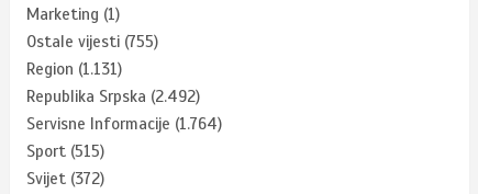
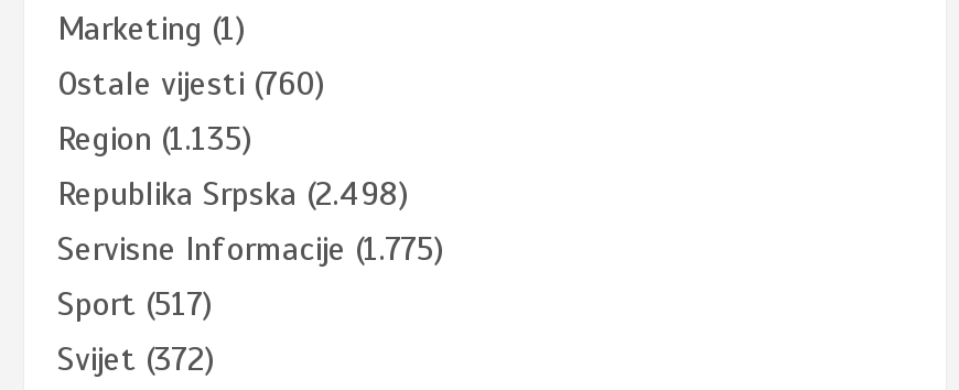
[26,32,158,52] Ostale vijesti (755) -> [57,65,324,105] Ostale vijesti (760)
[26,60,122,79] Region (1.131) -> [57,120,251,160] Region (1.135)
[26,87,200,107] Republika Srpska (2.492) -> [57,175,408,215] Republika Srpska (2.498)
[26,115,222,134] Servisne Informacije (1.764) -> [57,230,443,270] Servisne Informacije (1.775)
[26,142,104,162] Sport (515) -> [57,285,212,325] Sport (517)

